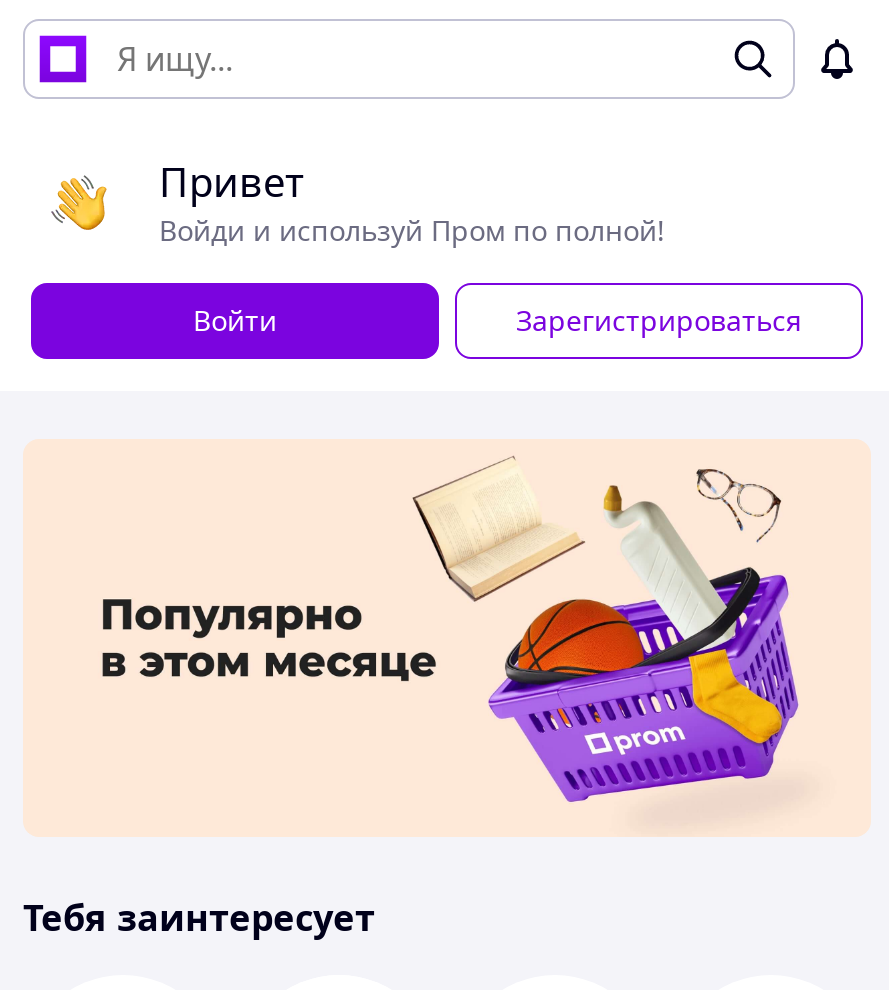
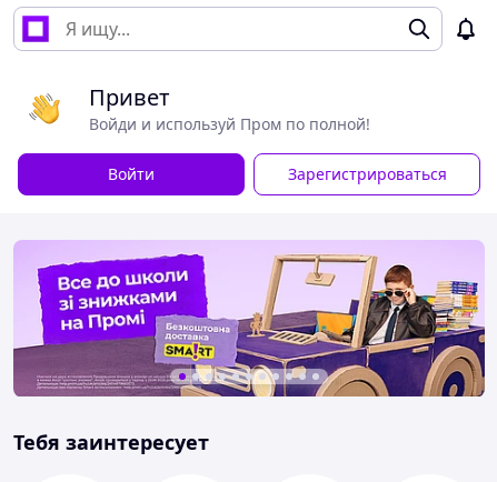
[25,441,869,837] [image] -> [12,240,486,398] [image]

